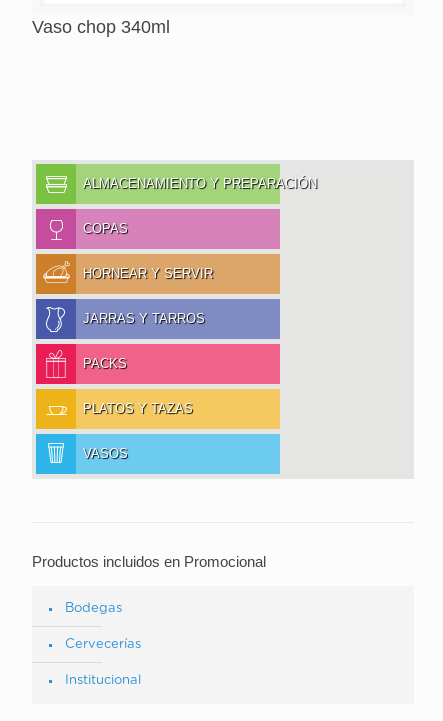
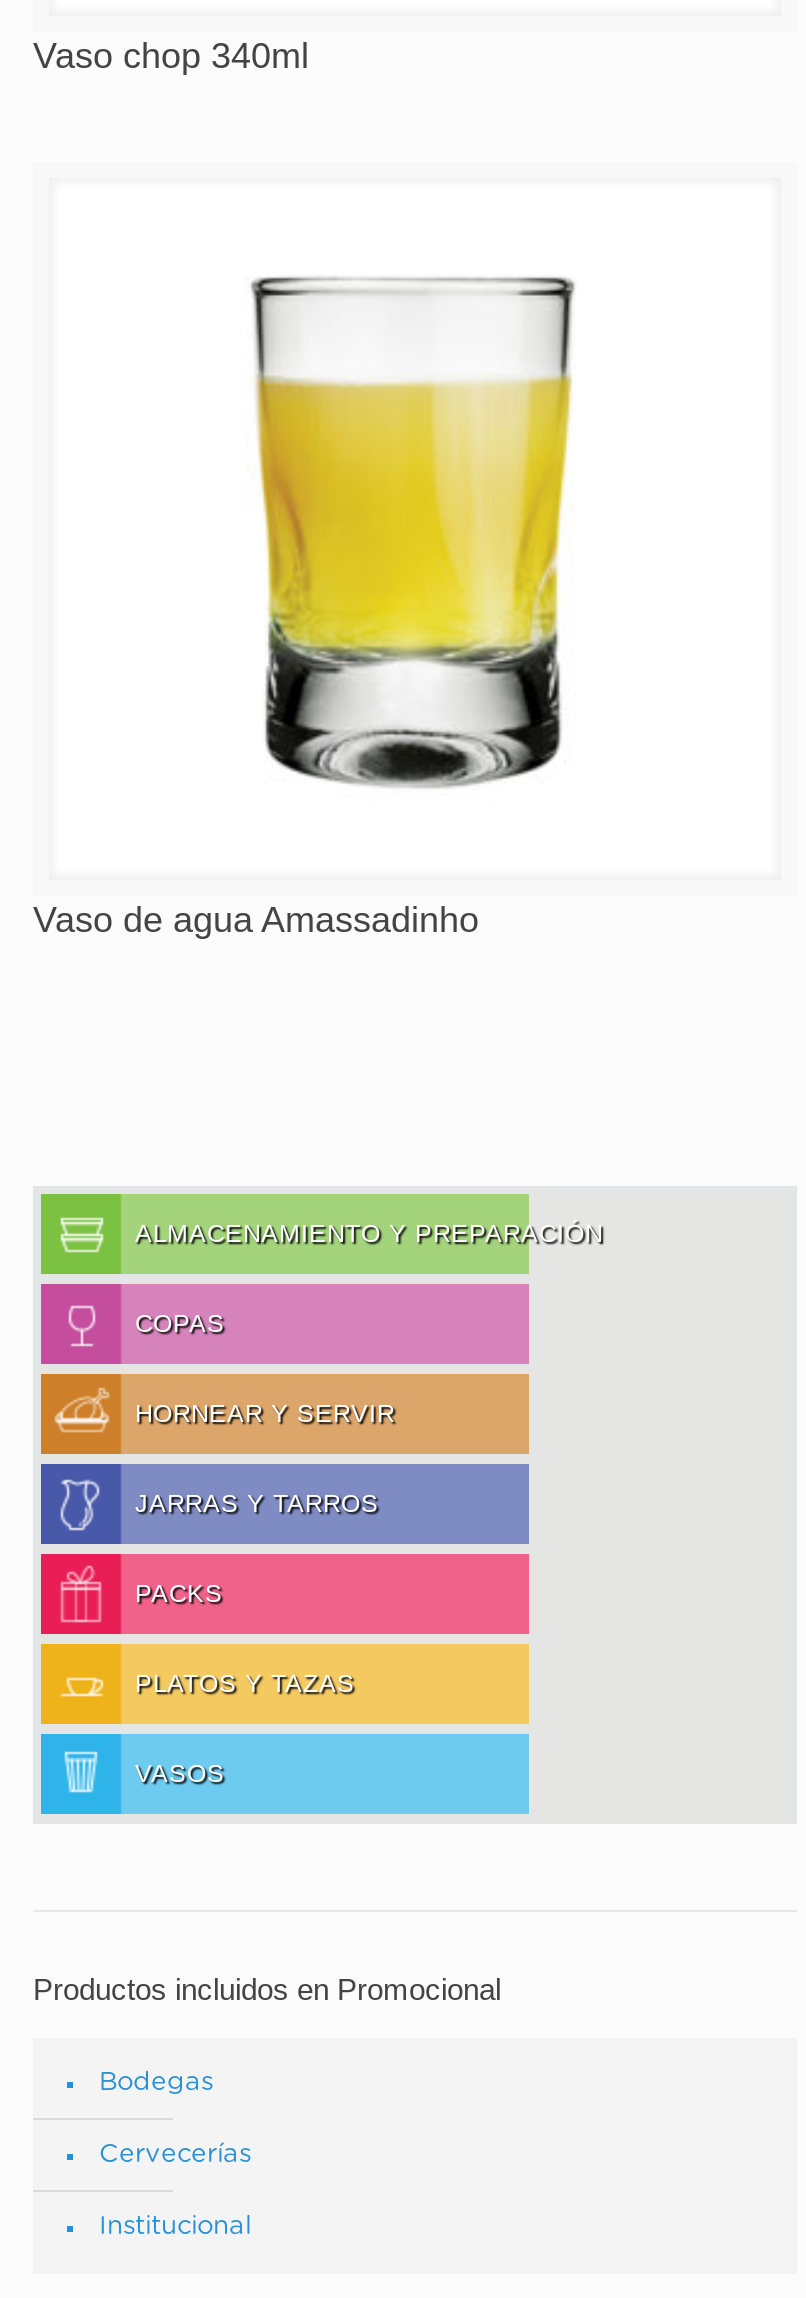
none -> [33,901,479,941] Vaso de agua Amassadinho
none -> [251,276,575,788] [image]

